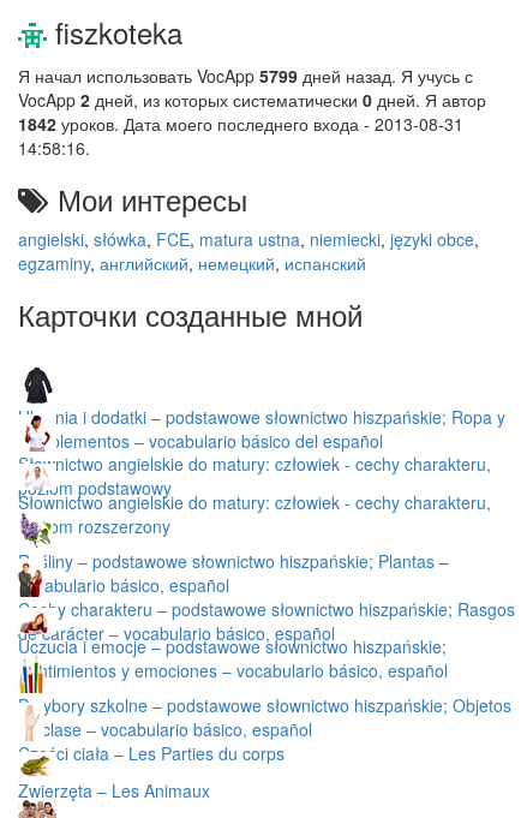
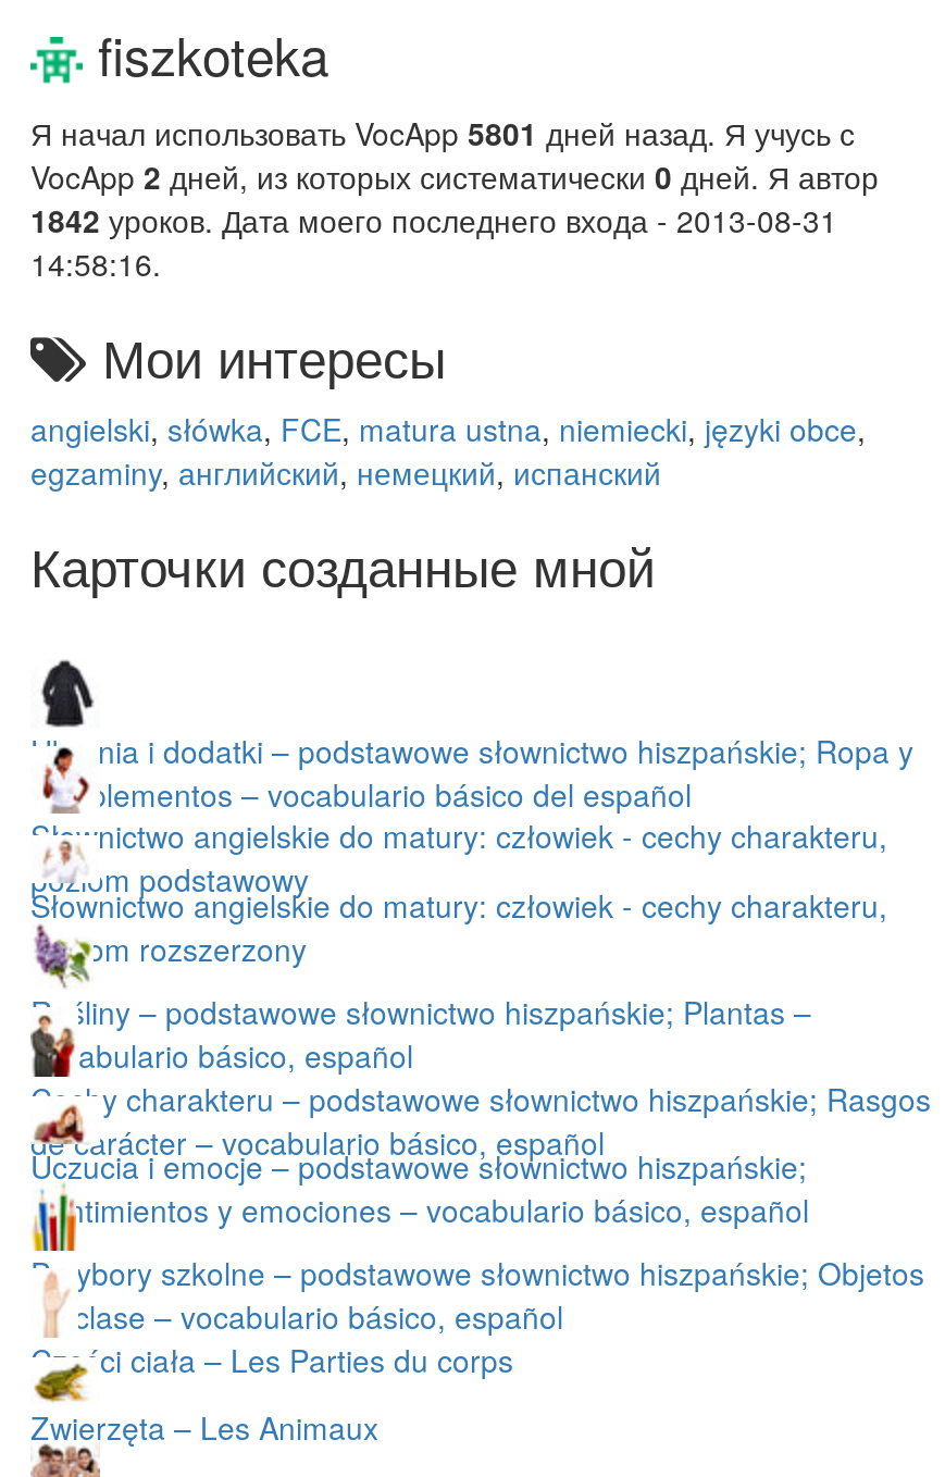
[18,63,473,87] Я начал использовать VocApp 5799 дней назад. Я учусь с -> [30,110,855,154] Я начал использовать VocApp 5801 дней назад. Я учусь с

